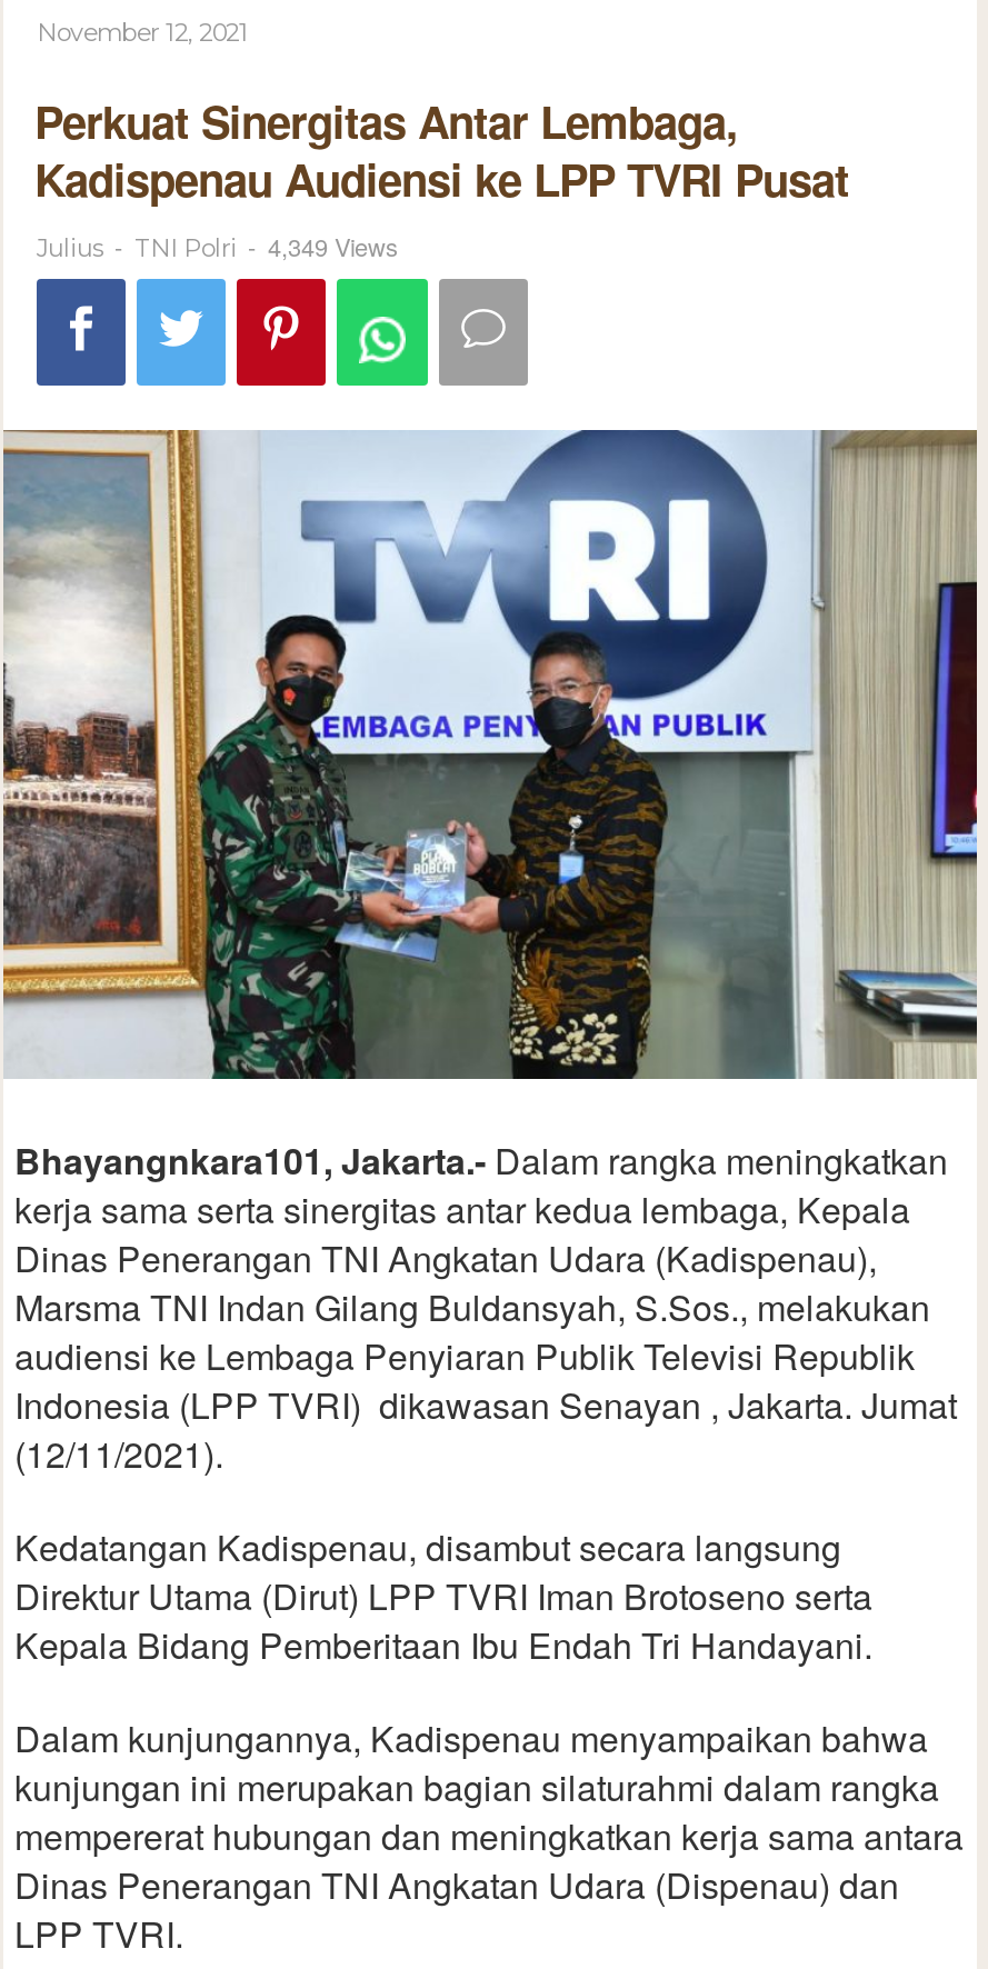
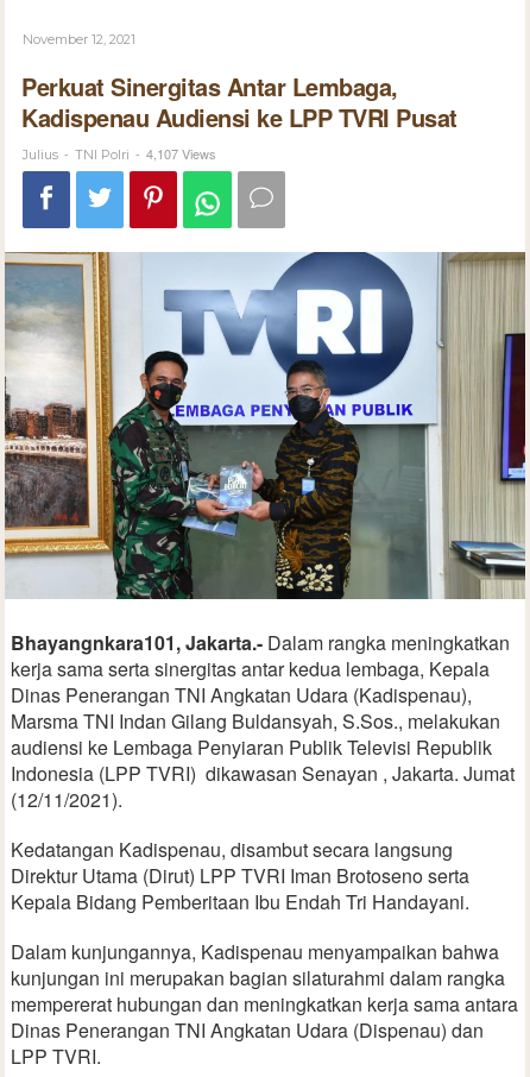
[37,227,399,263] Julius - TNI Polri - 4,349 Views -> [23,143,216,163] Julius - TNI Polri - 4,107 Views

